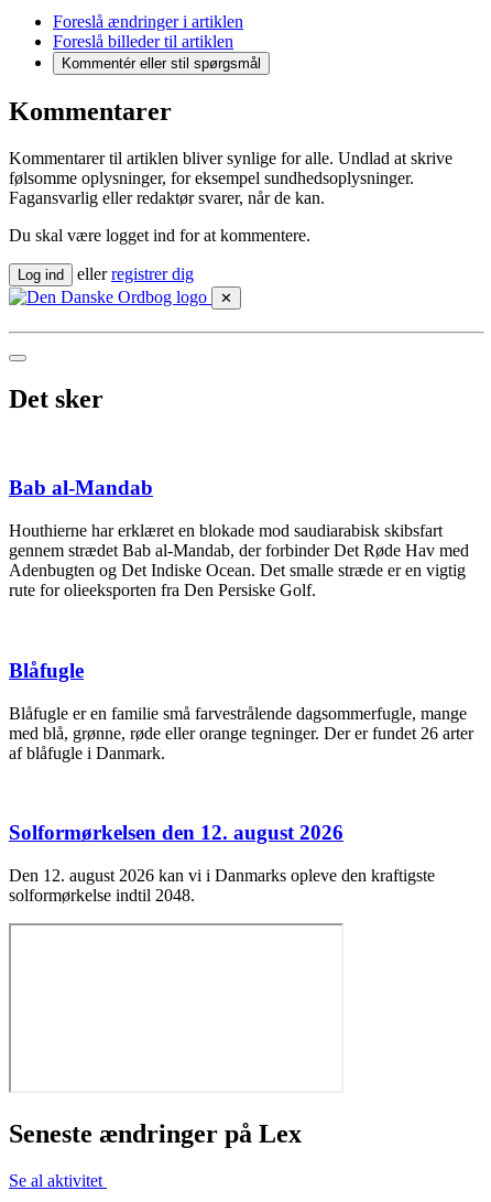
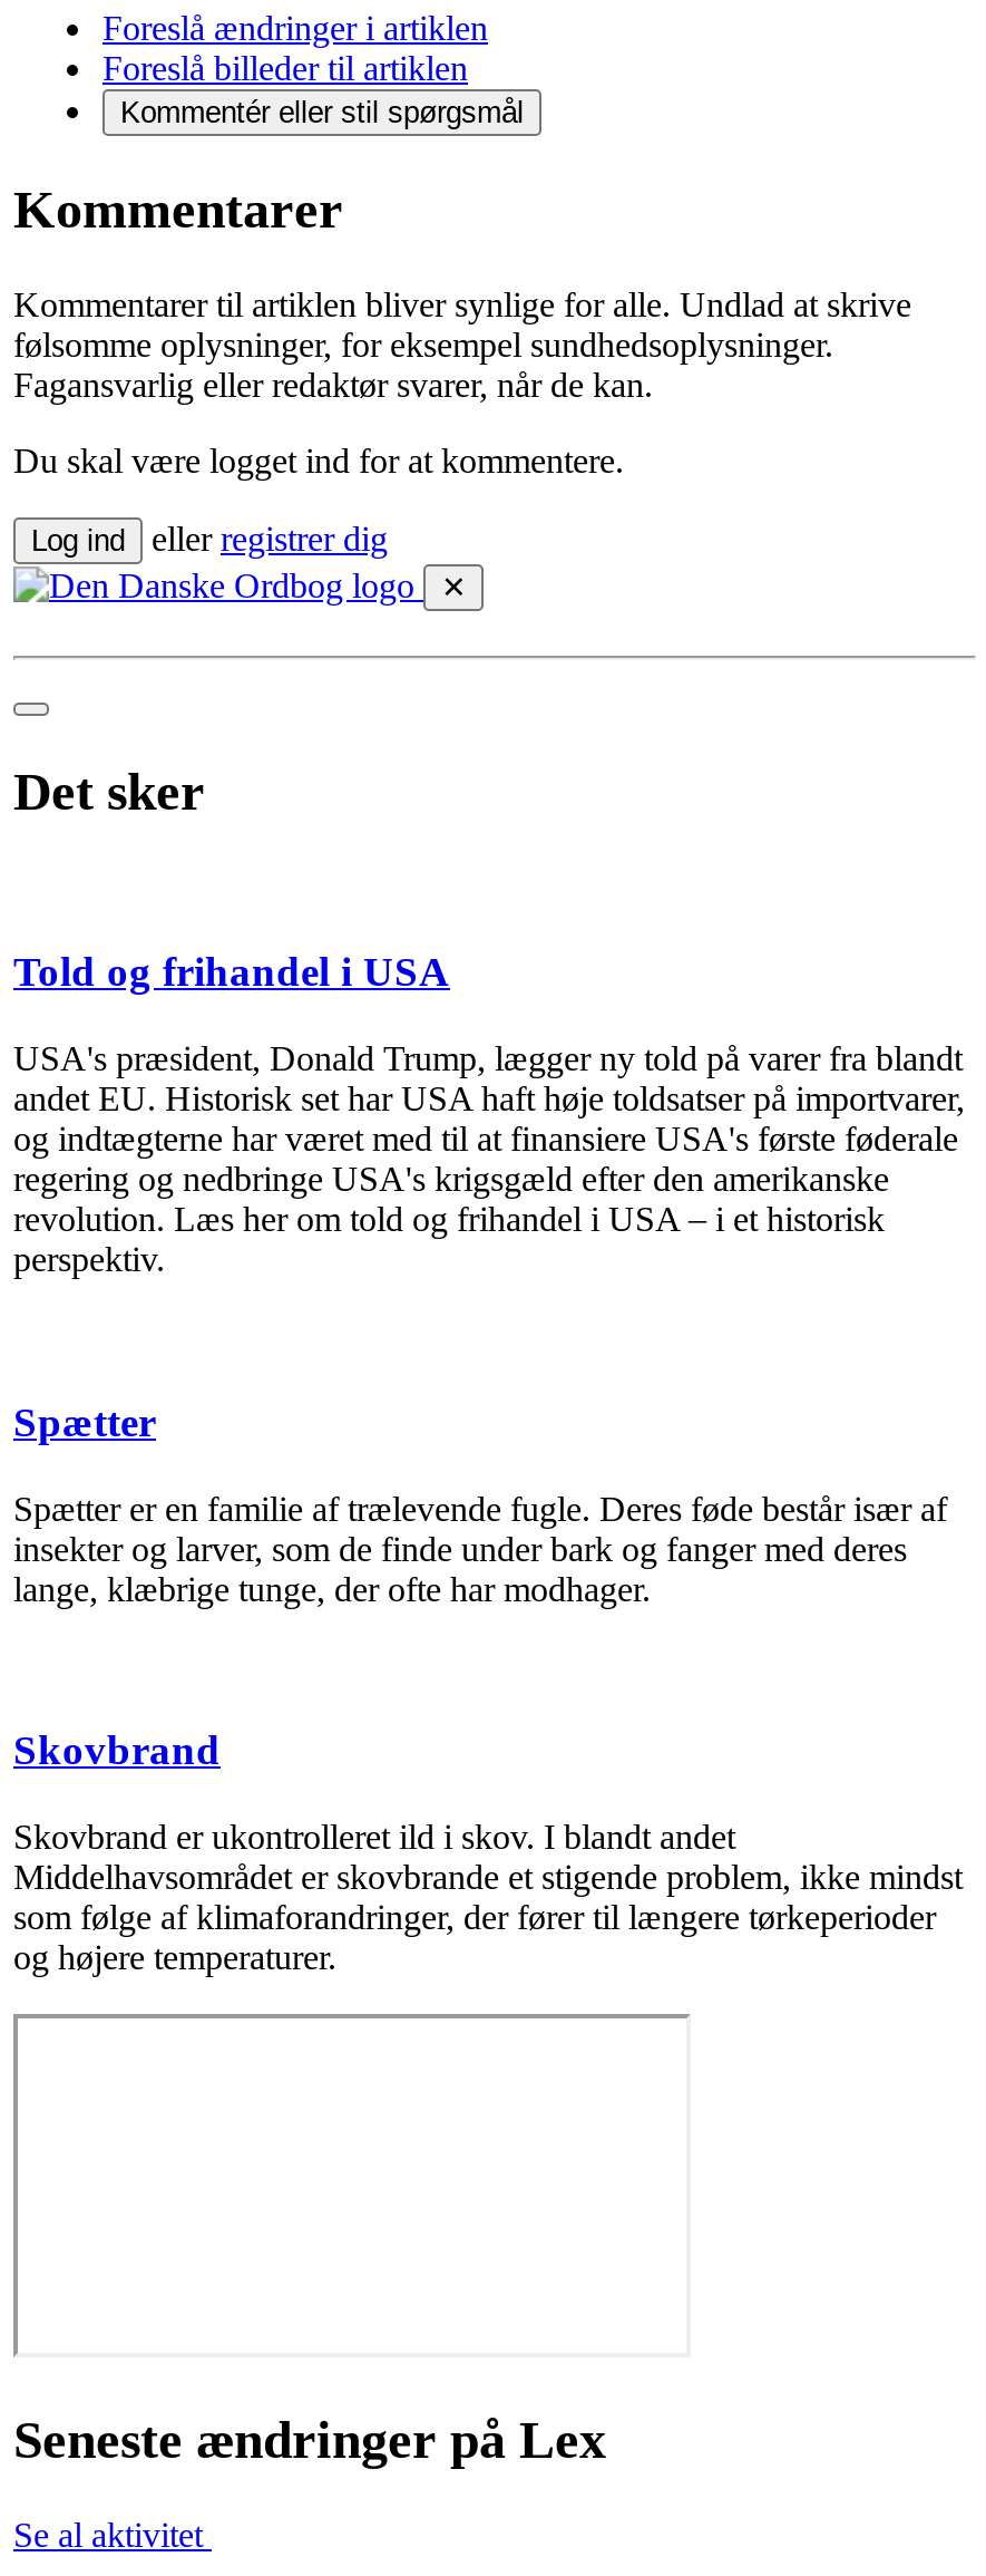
[9,476,153,500] Bab al-Mandab -> [13,949,450,996] Told og frihandel i USA
[9,521,469,599] Houthierne har erklæret en blokade mod saudiarabisk skibsfart | gennem strædet Bab al-Mandab, der forbinder Det Røde Hav med | Adenbugten og Det Indiske Ocean. Det smalle stræde er en vigtig | rute for olieeksporten fra Den Persiske Golf. -> [13,1040,965,1278] USA's præsident, Donald Trump, lægger ny told på varer fra blandt | andet EU. Historisk set har USA haft høje toldsatser på importvarer, | og indtægterne har været med til at finansiere USA's første føderale | regering og nedbringe USA's krigsgæld efter den amerikanske | revolution. Læs her om told og frihandel i USA – i et historisk | perspektiv.
[9,659,84,682] Blåfugle -> [13,1398,156,1445] Spætter
[9,703,473,762] Blåfugle er en familie små farvestrålende dagsommerfugle, mange | med blå, grønne, røde eller orange tegninger. Der er fundet 26 arter | af blåfugle i Danmark. -> [13,1489,947,1607] Spætter er en familie af trælevende fugle. Deres føde består især af | insekter og larver, som de finde under bark og fanger med deres | lange, klæbrige tunge, der ofte har modhager.
[9,821,343,844] Solformørkelsen den 12. august 2026 -> [13,1727,221,1774] Skovbrand
[9,866,435,905] Den 12. august 2026 kan vi i Danmarks opleve den kraftigste | solformørkelse indtil 2048. -> [13,1818,963,1976] Skovbrand er ukontrolleret ild i skov. I blandt andet | Middelhavsområdet er skovbrande et stigende problem, ikke mindst | som følge af klimaforandringer, der fører til længere tørkeperioder | og højere temperaturer.

